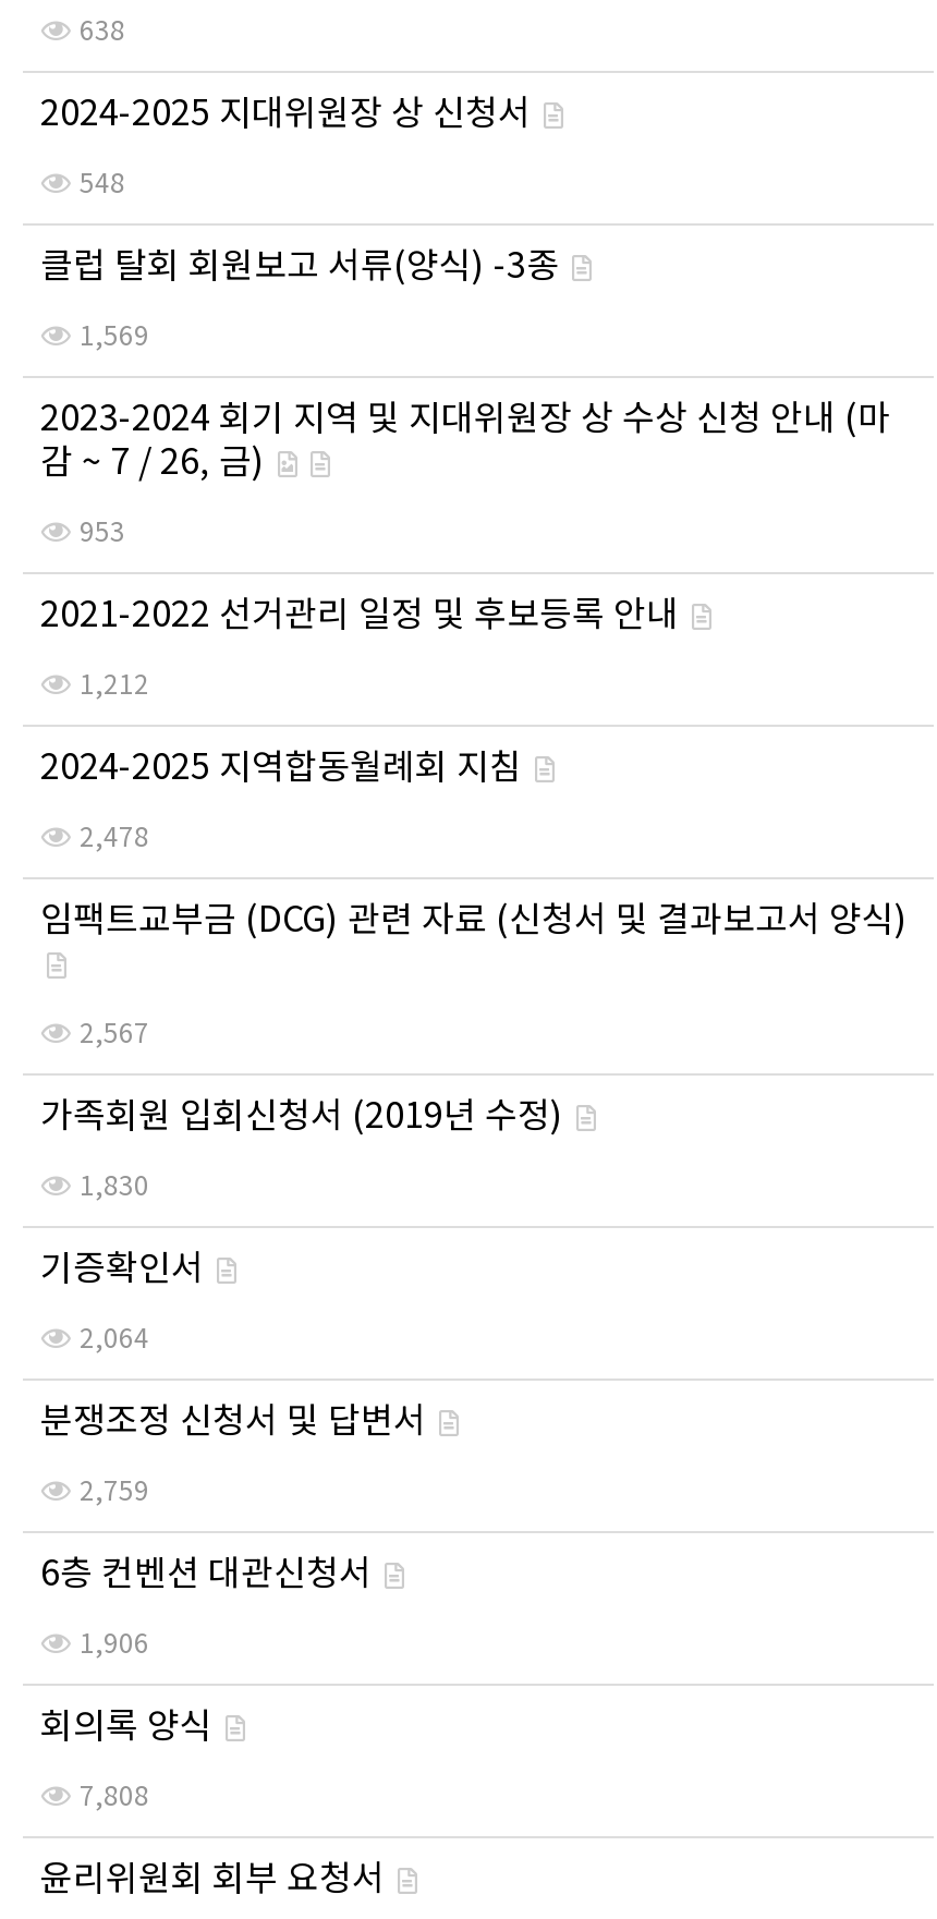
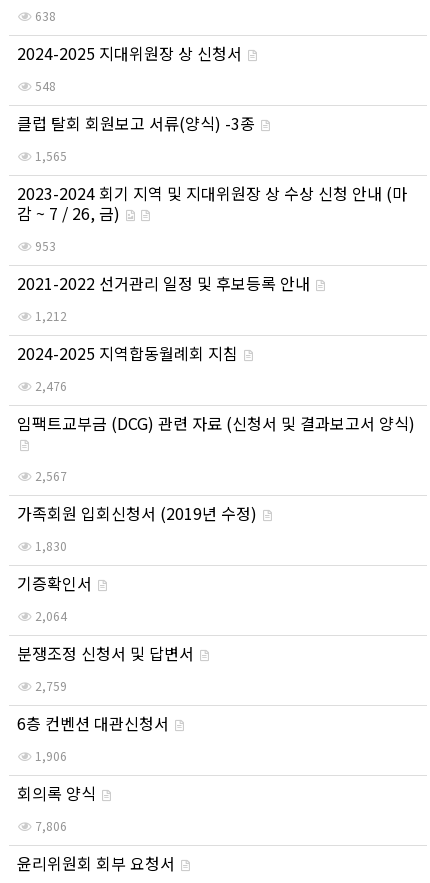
[73,315,149,352] 1,569 -> [32,147,67,164] 1,565
[73,816,149,853] 2,478 -> [32,377,67,394] 2,476
[73,1775,149,1812] 7,808 -> [32,817,67,834] 7,806

